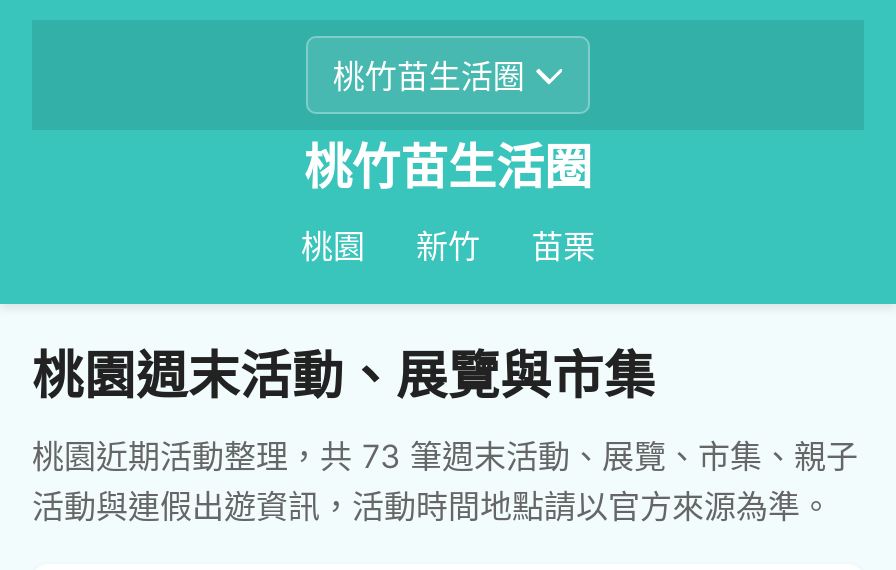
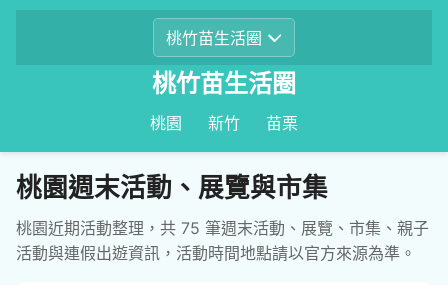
[32,436,858,476] 桃園近期活動整理，共 73 筆週末活動、展覽、市集、親子 -> [16,218,429,238] 桃園近期活動整理，共 75 筆週末活動、展覽、市集、親子

